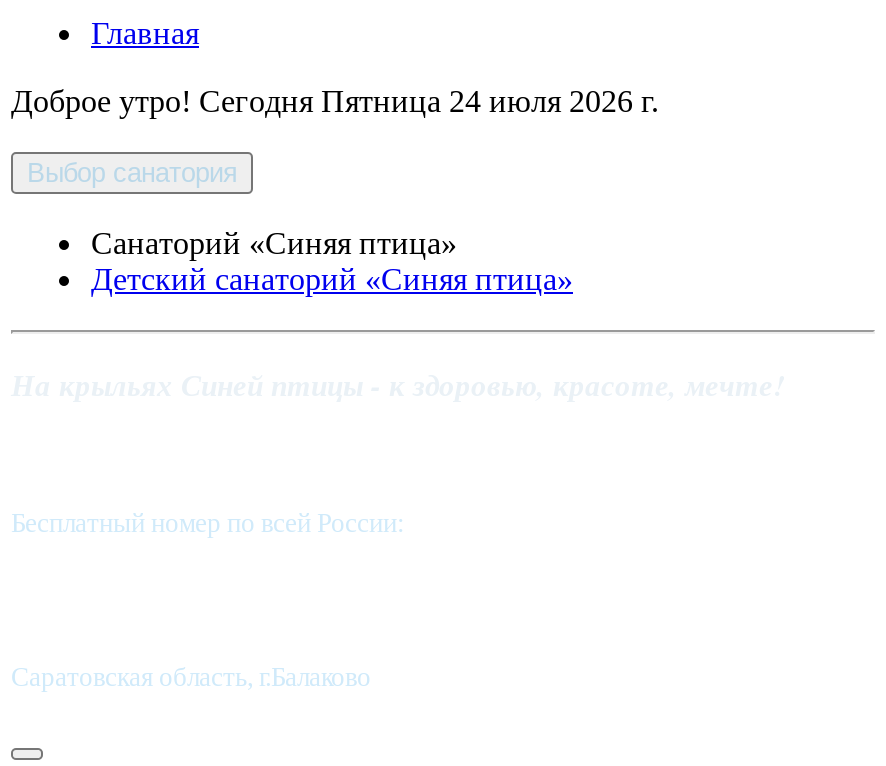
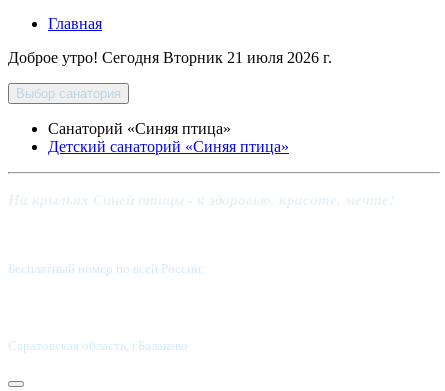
[11,84,659,118] Доброе утро! Сегодня Пятница 24 июля 2026 г. -> [8,49,332,66] Доброе утро! Сегодня Вторник 21 июля 2026 г.

